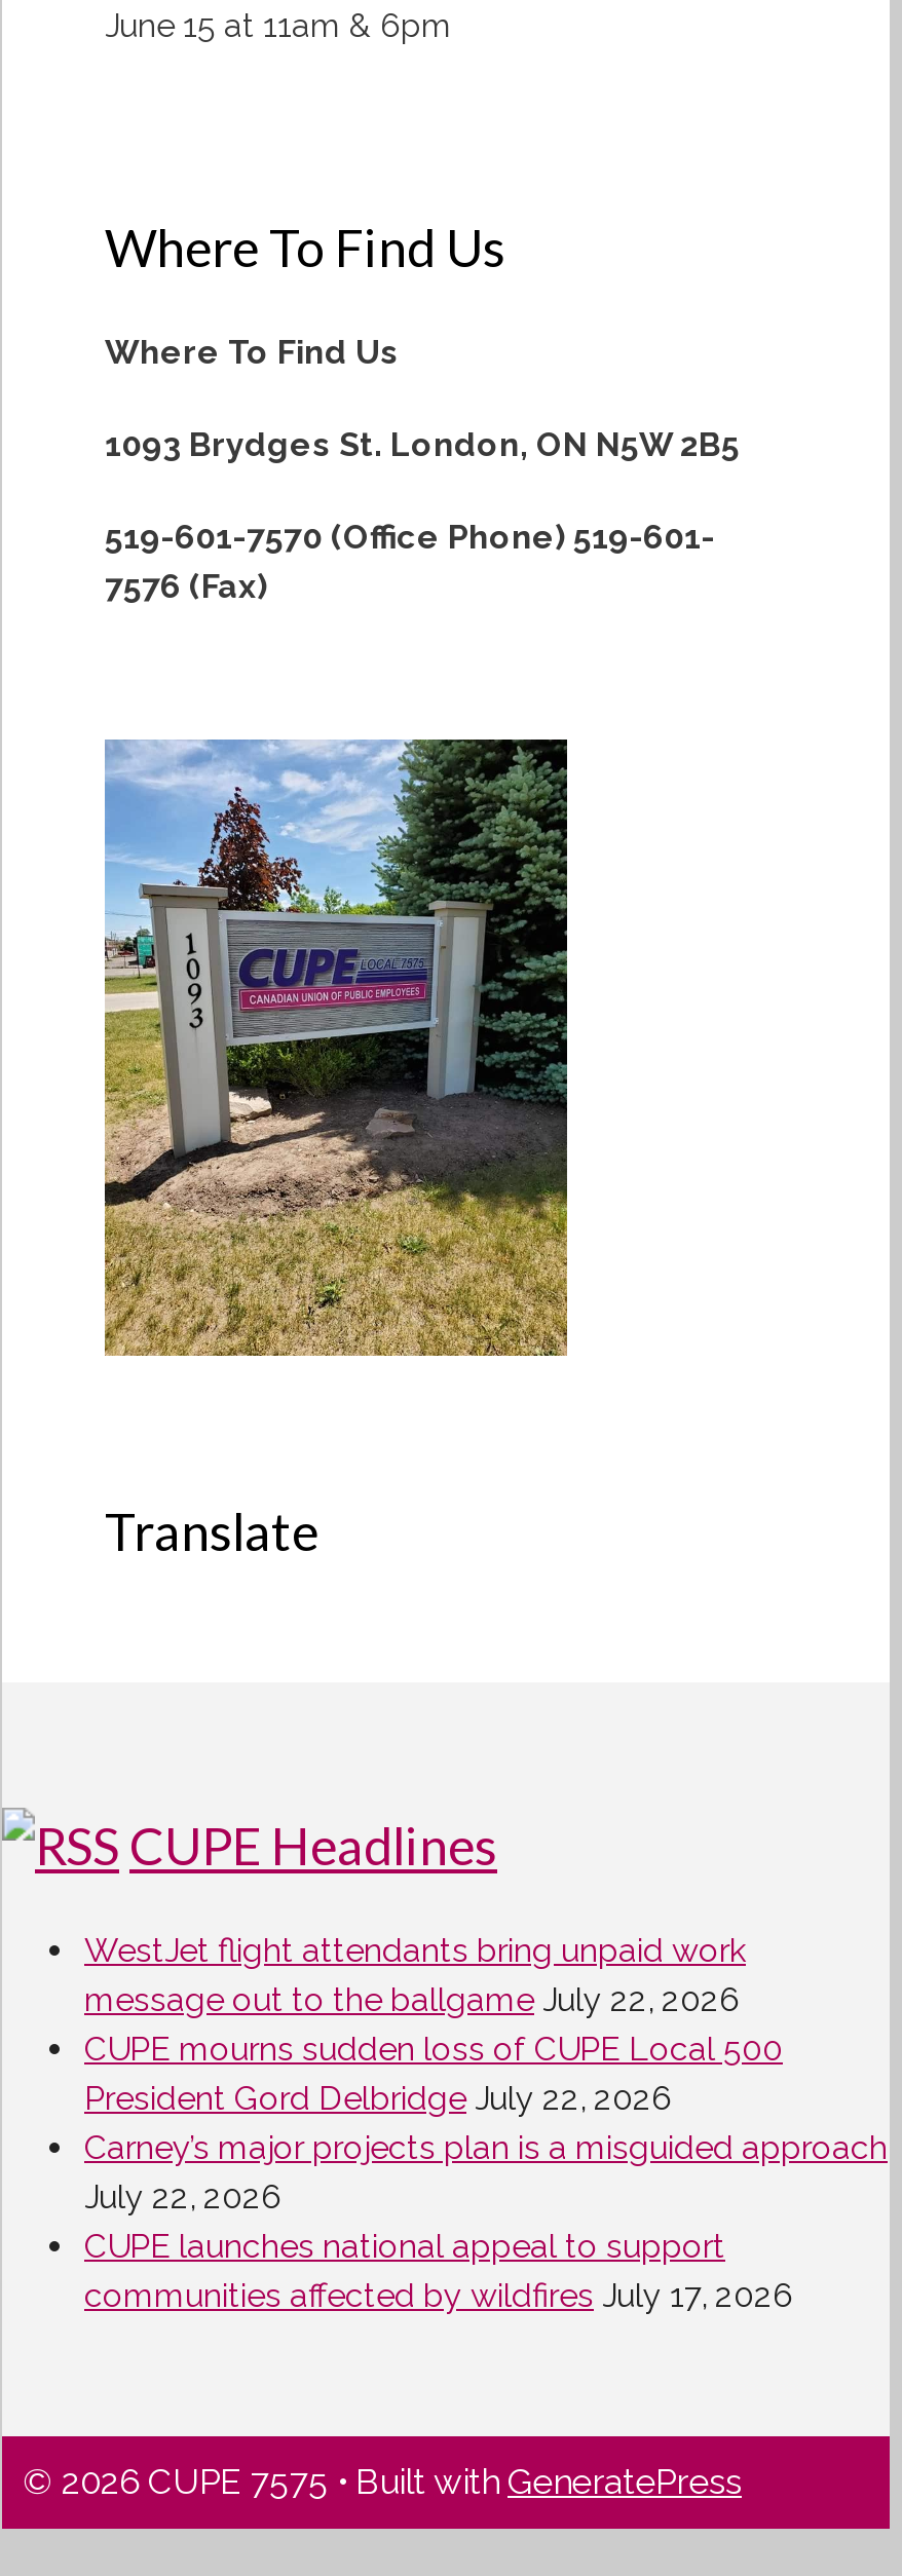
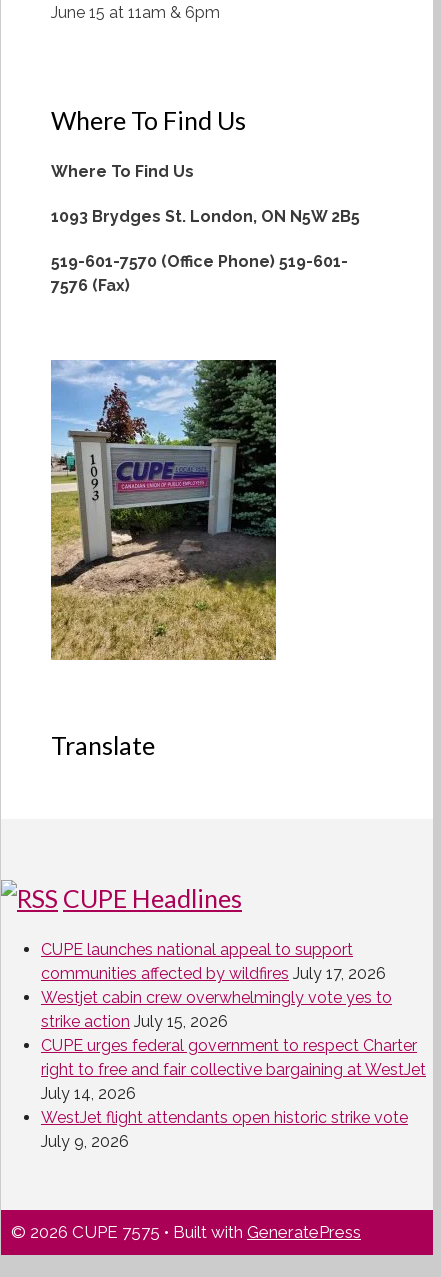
[84,1931,888,2216] WestJet flight attendants bring unpaid work | message out to the ballgame July 22, 2026 | CUPE mourns sudden loss of CUPE Local 500 | President Gord Delbridge July 22, 2026 | Carney’s major projects plan is a misguided approach | July 22, 2026 -> none
moved [84,2227,793,2315] -> [41,940,386,983]: CUPE launches national appeal to support | communities affected by wildfires July 17, 2026
none -> [41,988,426,1151] Westjet cabin crew overwhelmingly vote yes to | strike action July 15, 2026 | CUPE urges federal government to respect Charter | right to free and fair collective bargaining at WestJet | July 14, 2026 | WestJet flight attendants open historic strike vote | July 9, 2026

